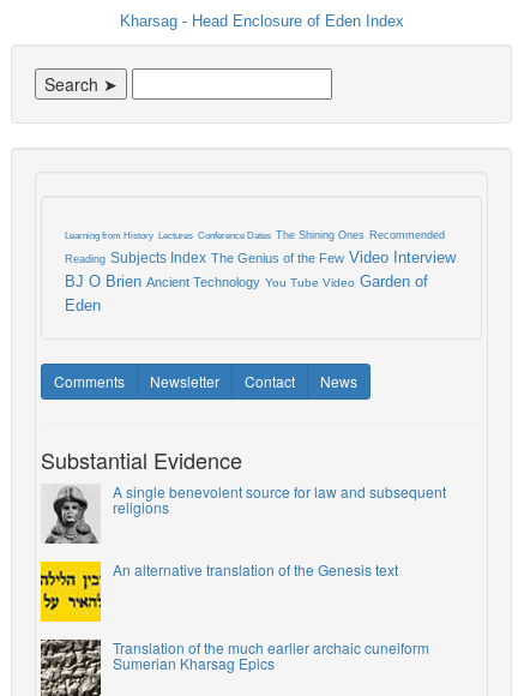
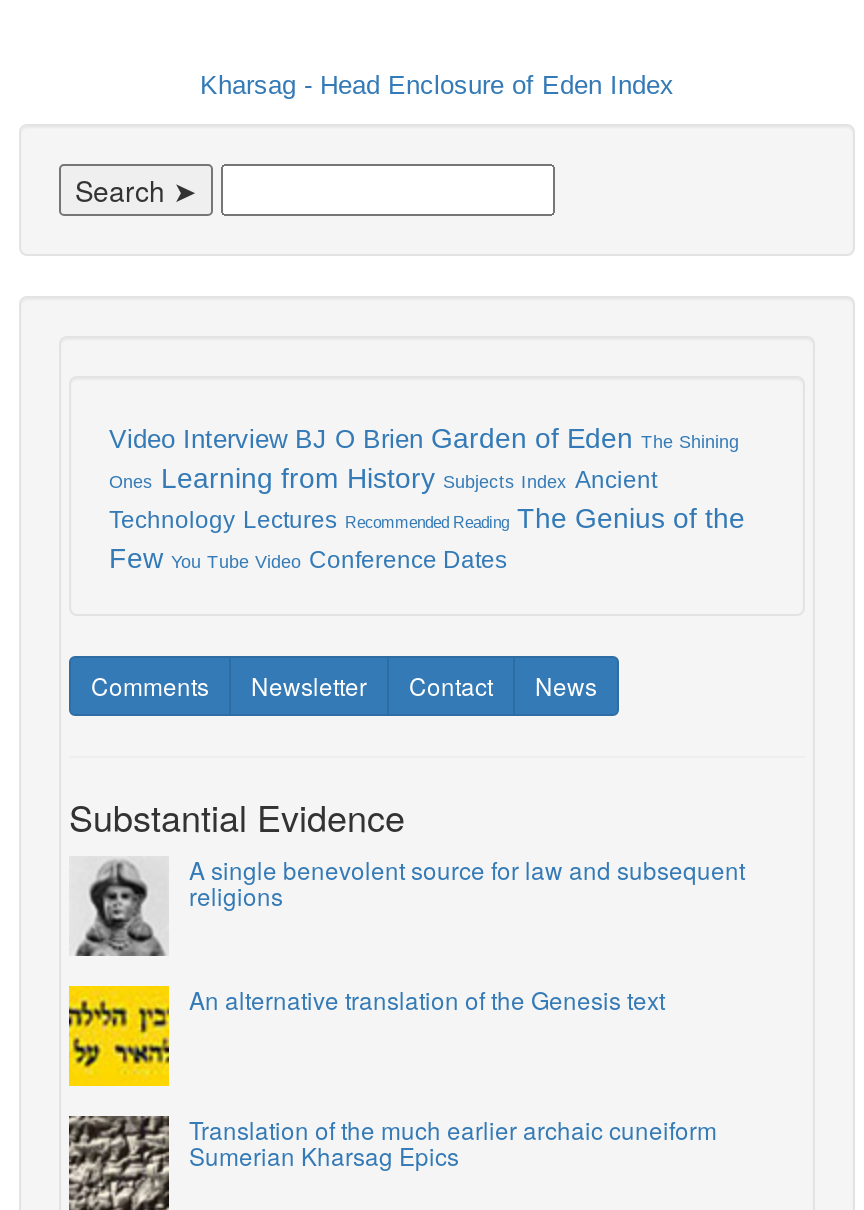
[65,229,456,314] Learning from History Lectures Conference Dates The Shining Ones Recommended | Reading Subjects Index The Genius of the Few Video Interview | BJ O Brien Ancient Technology You Tube Video Garden of | Eden -> [109,422,745,574] Video Interview BJ O Brien Garden of Eden The Shining | Ones Learning from History Subjects Index Ancient | Technology Lectures Recommended Reading The Genius of the | Few You Tube Video Conference Dates

